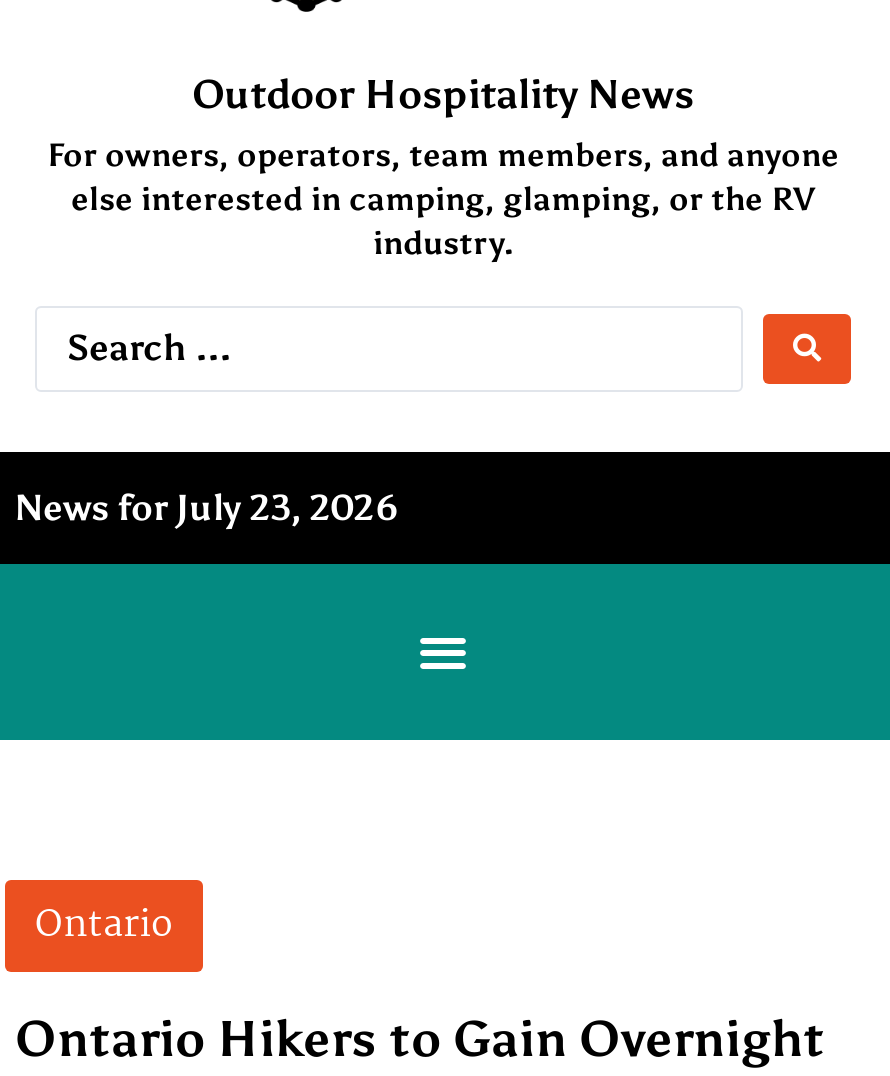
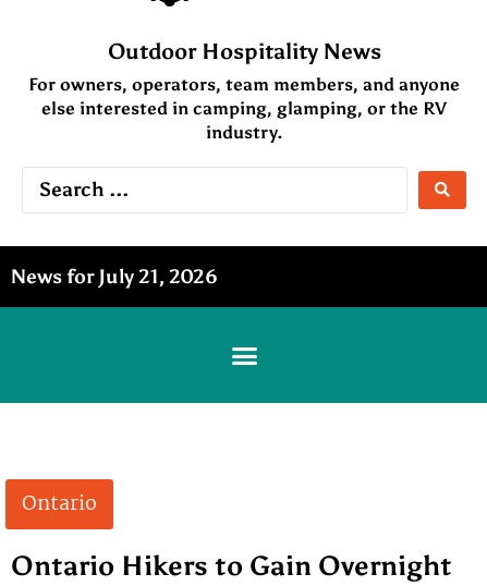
[15,487,399,531] News for July 23, 2026 -> [11,265,218,289] News for July 21, 2026

